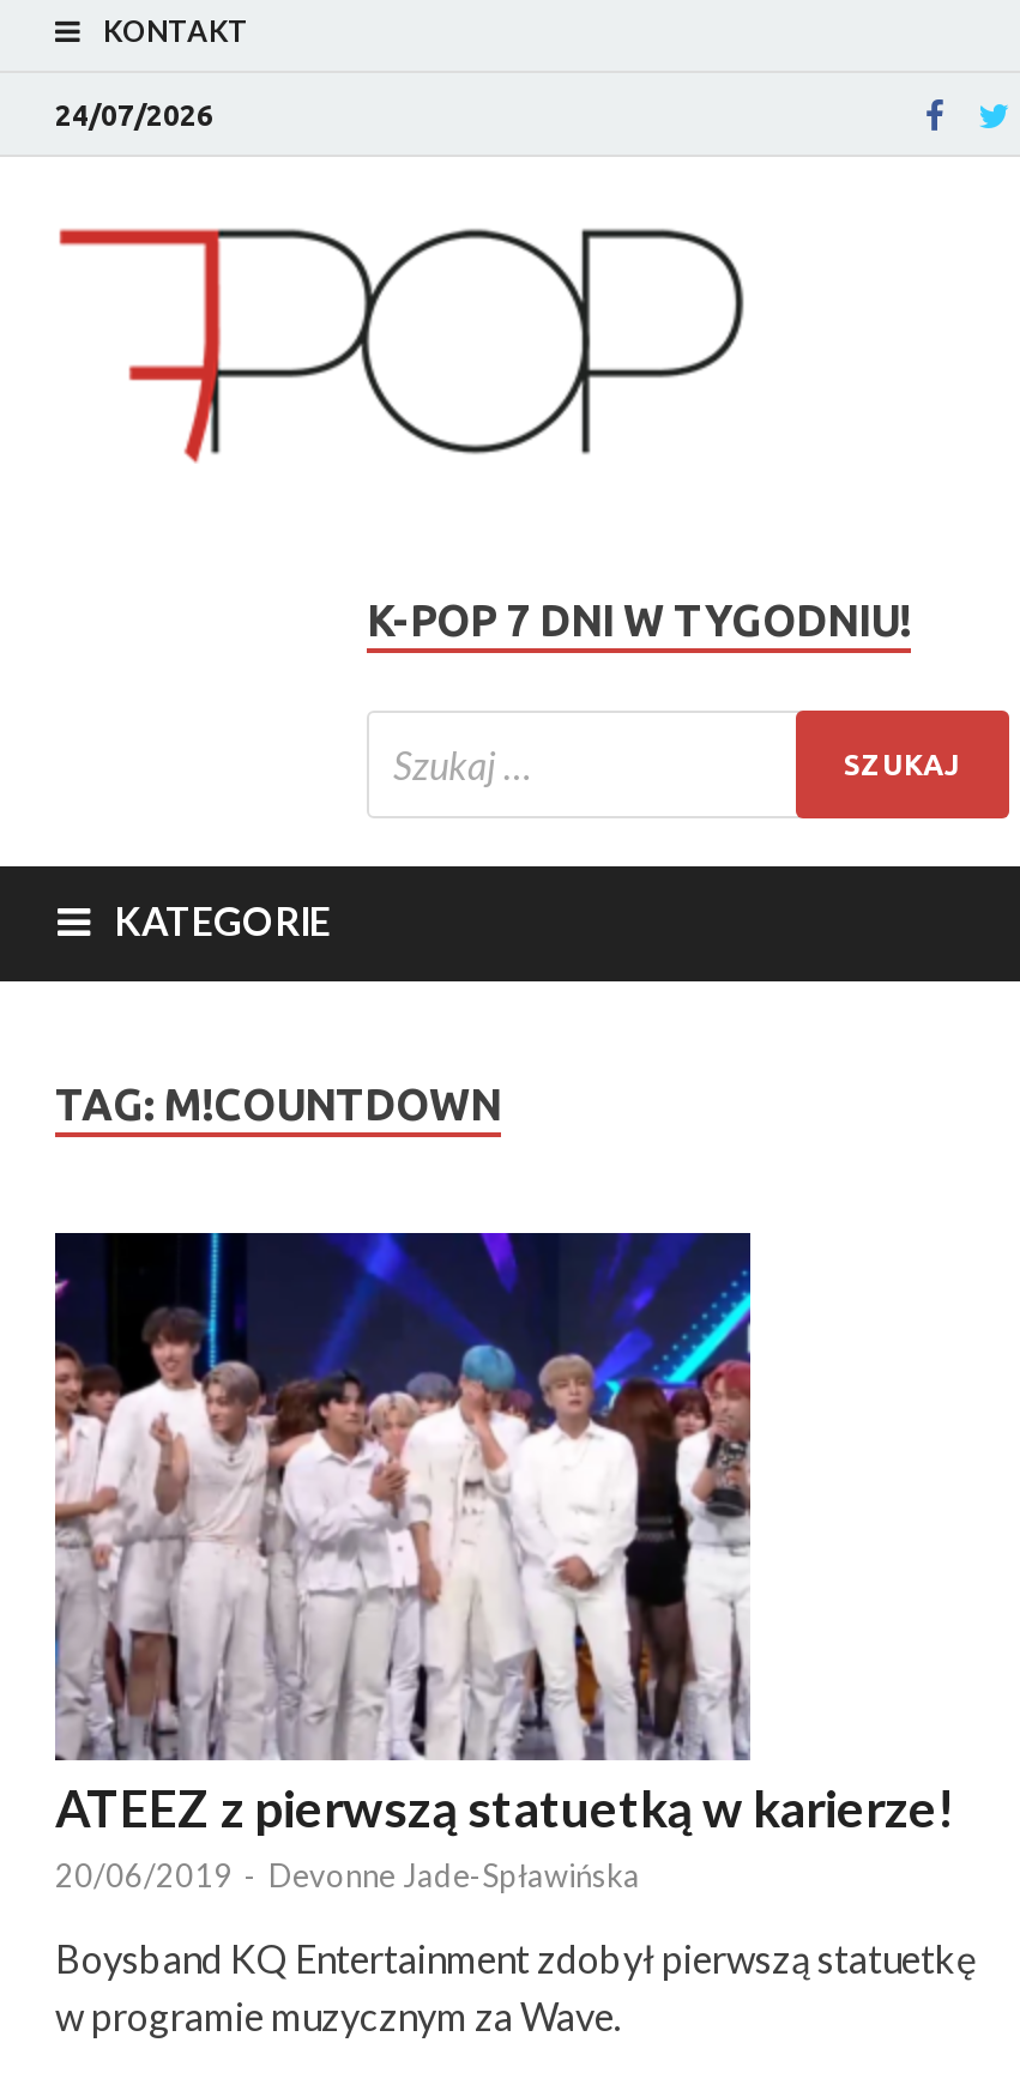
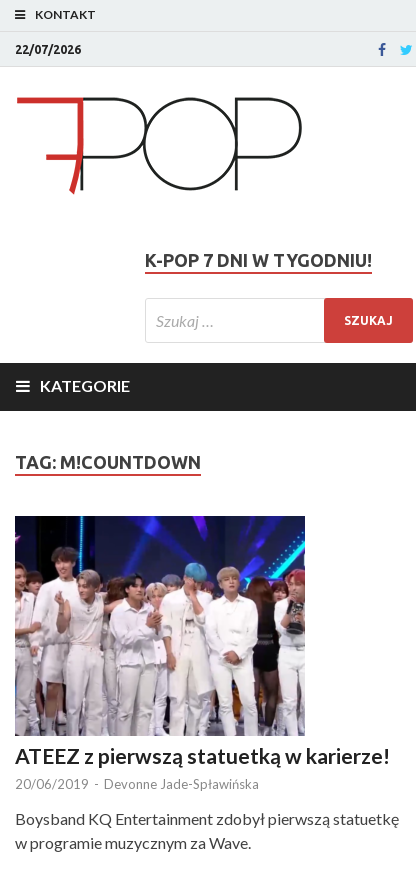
[55,98,213,129] 24/07/2026 -> [15,42,81,55] 22/07/2026

